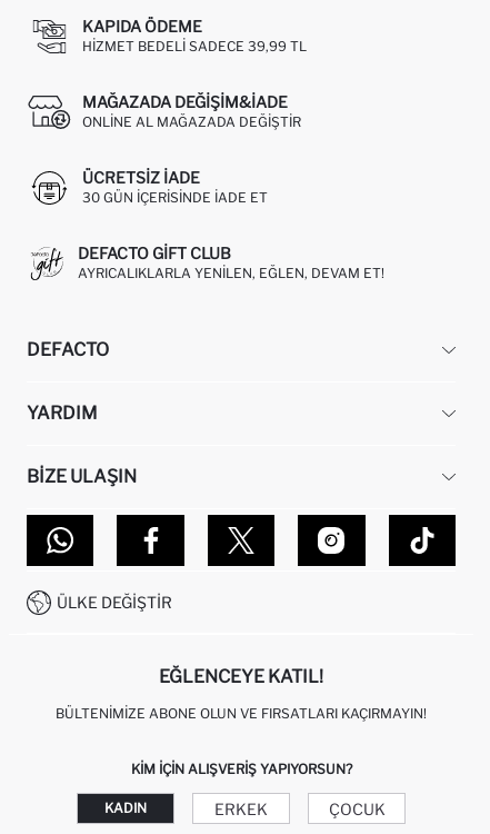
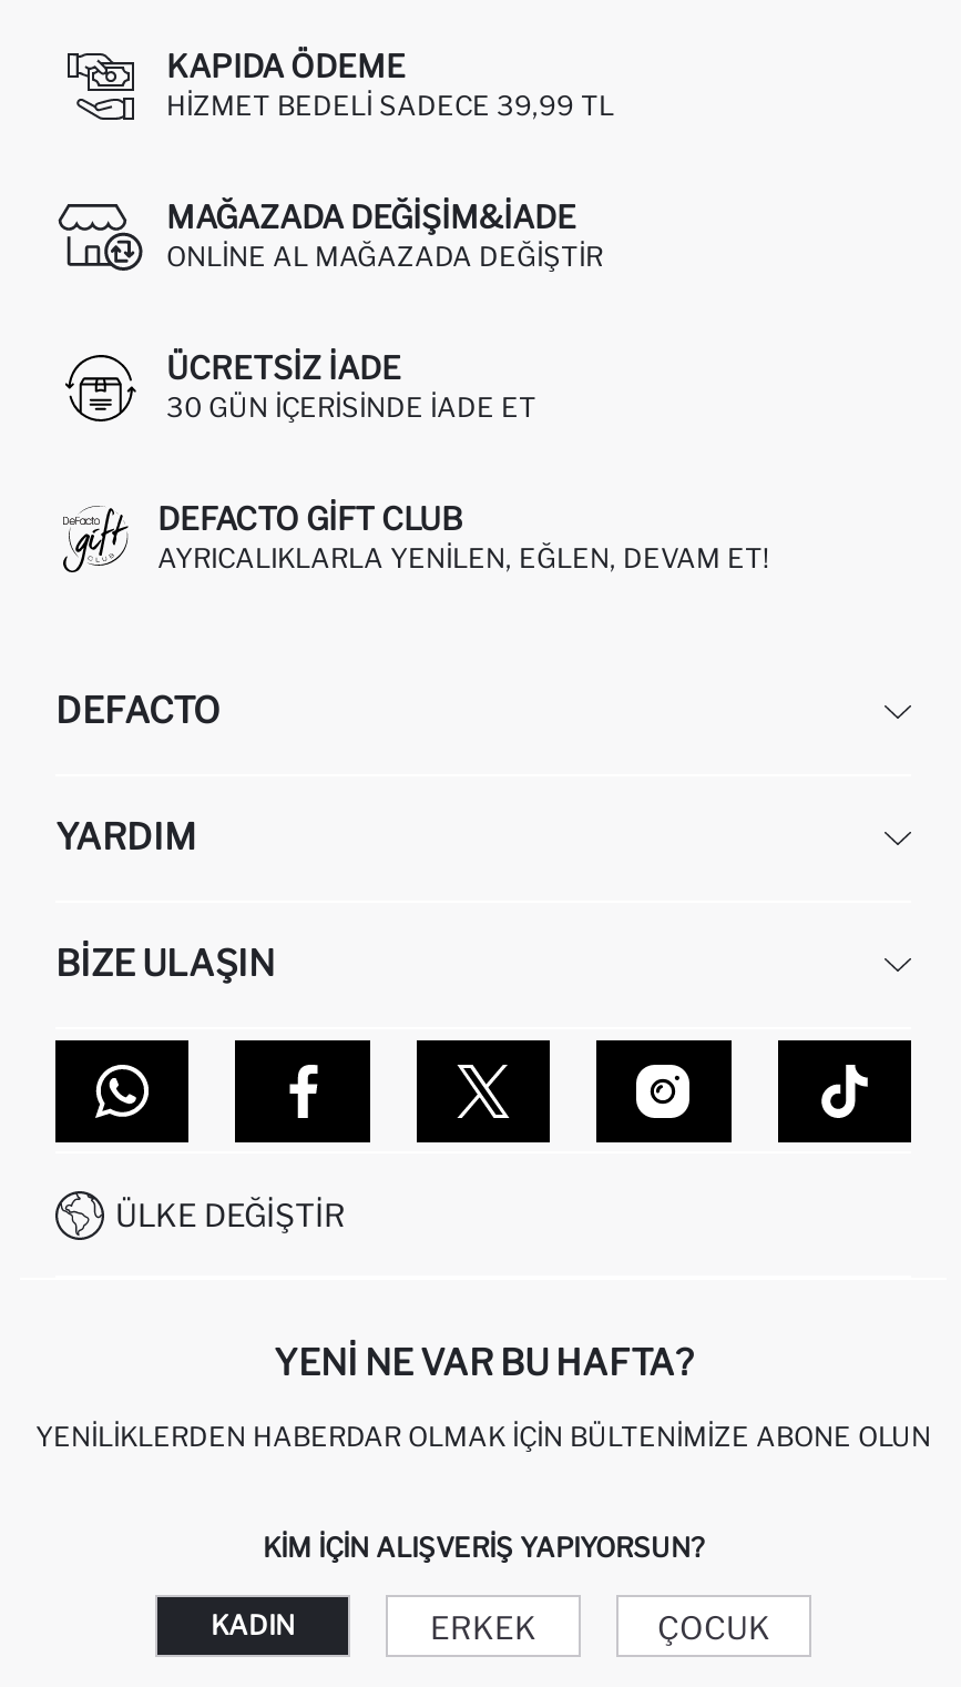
[159,666,323,687] EĞLENCEYE KATIL! -> [274,1343,693,1385] YENI NE VAR BU HAFTA?
[56,705,427,722] BÜLTENIMIZE ABONE OLUN VE FIRSATLARI KAÇIRMAYIN! -> [35,1420,931,1453] YENILIKLERDEN HABERDAR OLMAK İÇIN BÜLTENIMIZE ABONE OLUN

